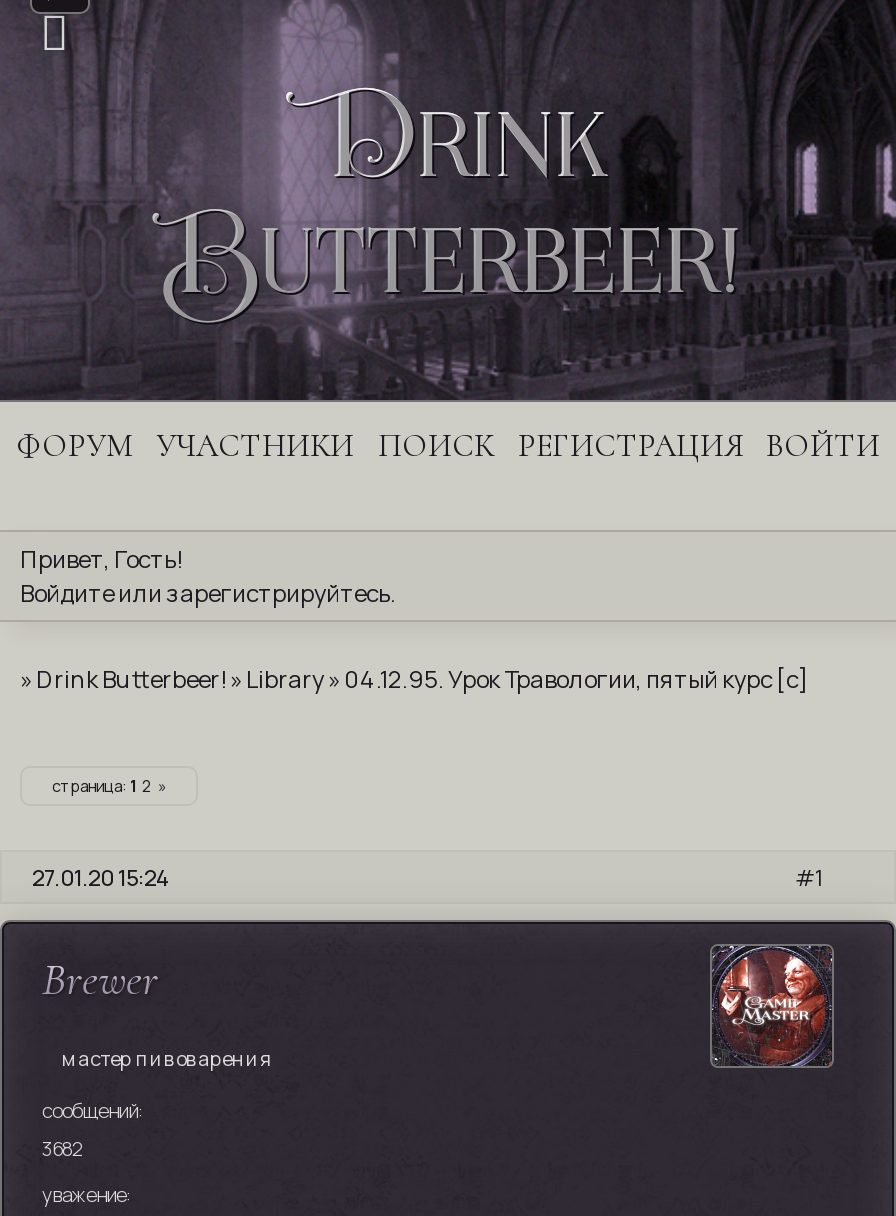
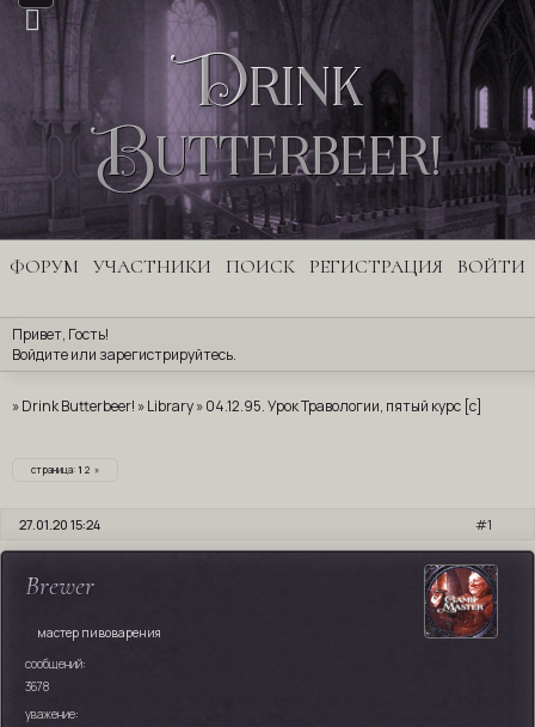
[42,1135,82,1163] 3682 -> [25,678,49,695] 3678

